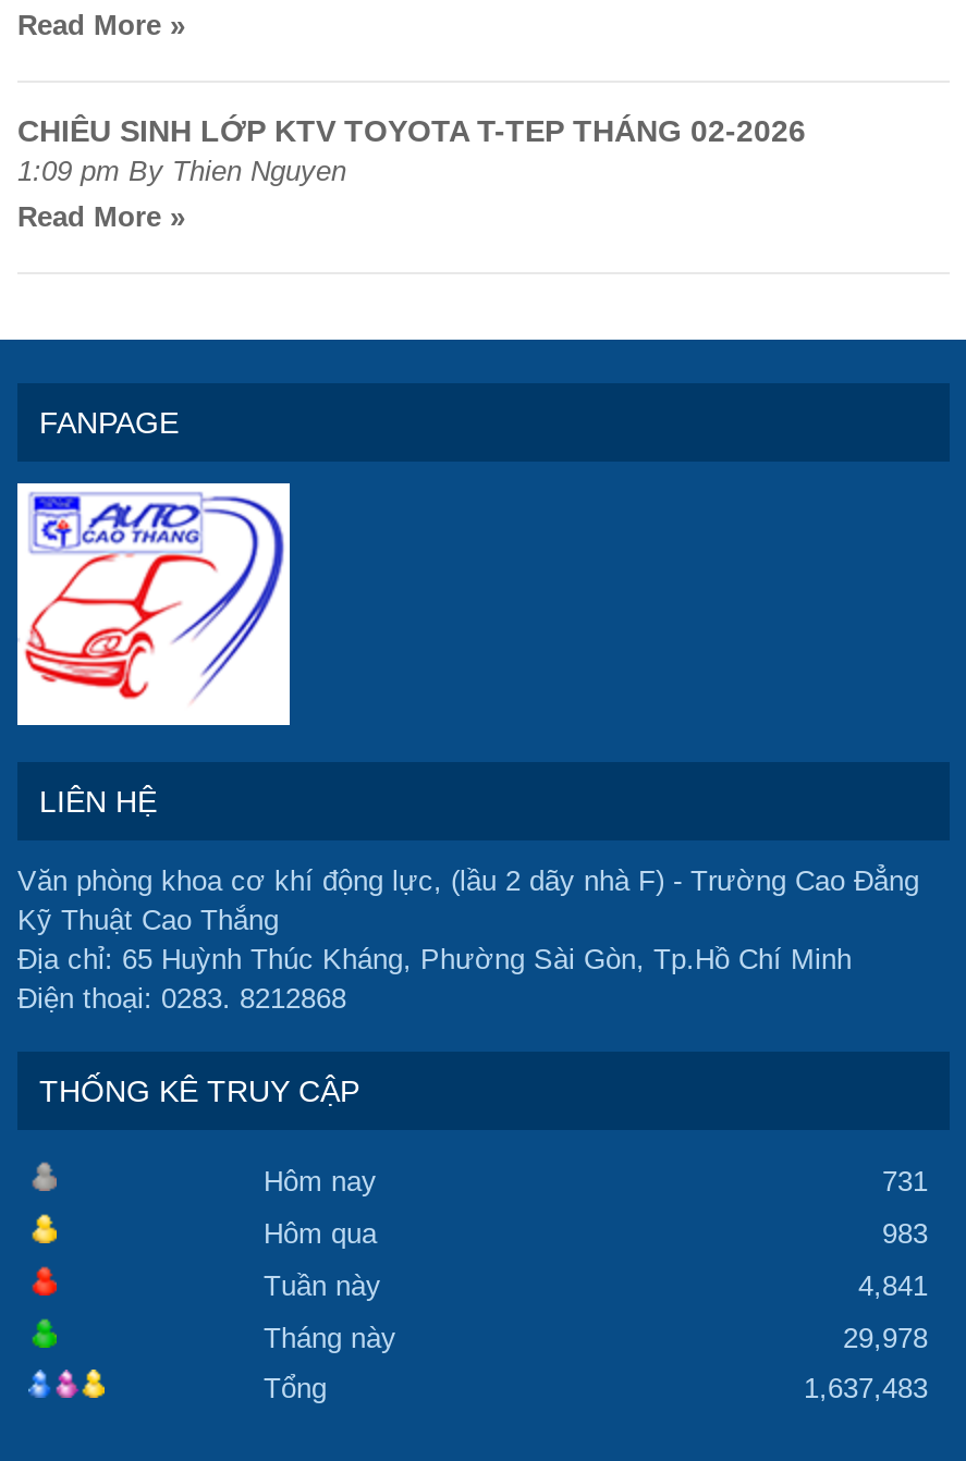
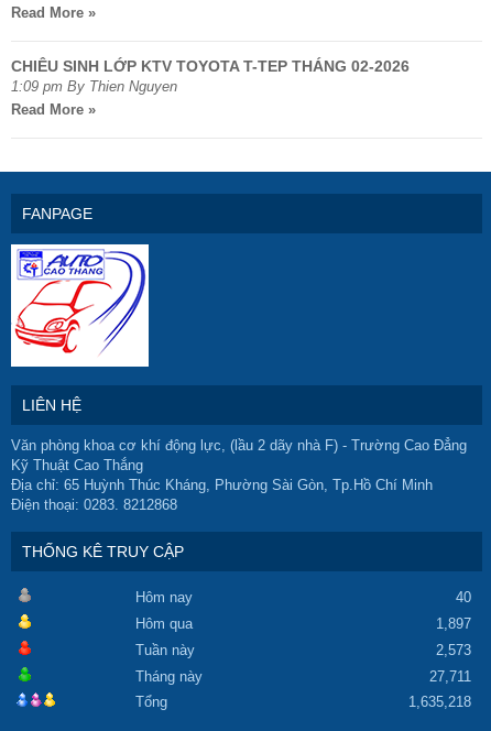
[882,1165,928,1198] 731 -> [456,589,471,606] 40
[882,1217,928,1250] 983 -> [436,616,471,632] 1,897
[858,1270,928,1302] 4,841 -> [436,642,471,658] 2,573
[843,1322,928,1355] 29,978 -> [429,668,471,685] 27,711
[804,1372,928,1405] 1,637,483 -> [408,694,471,710] 1,635,218

